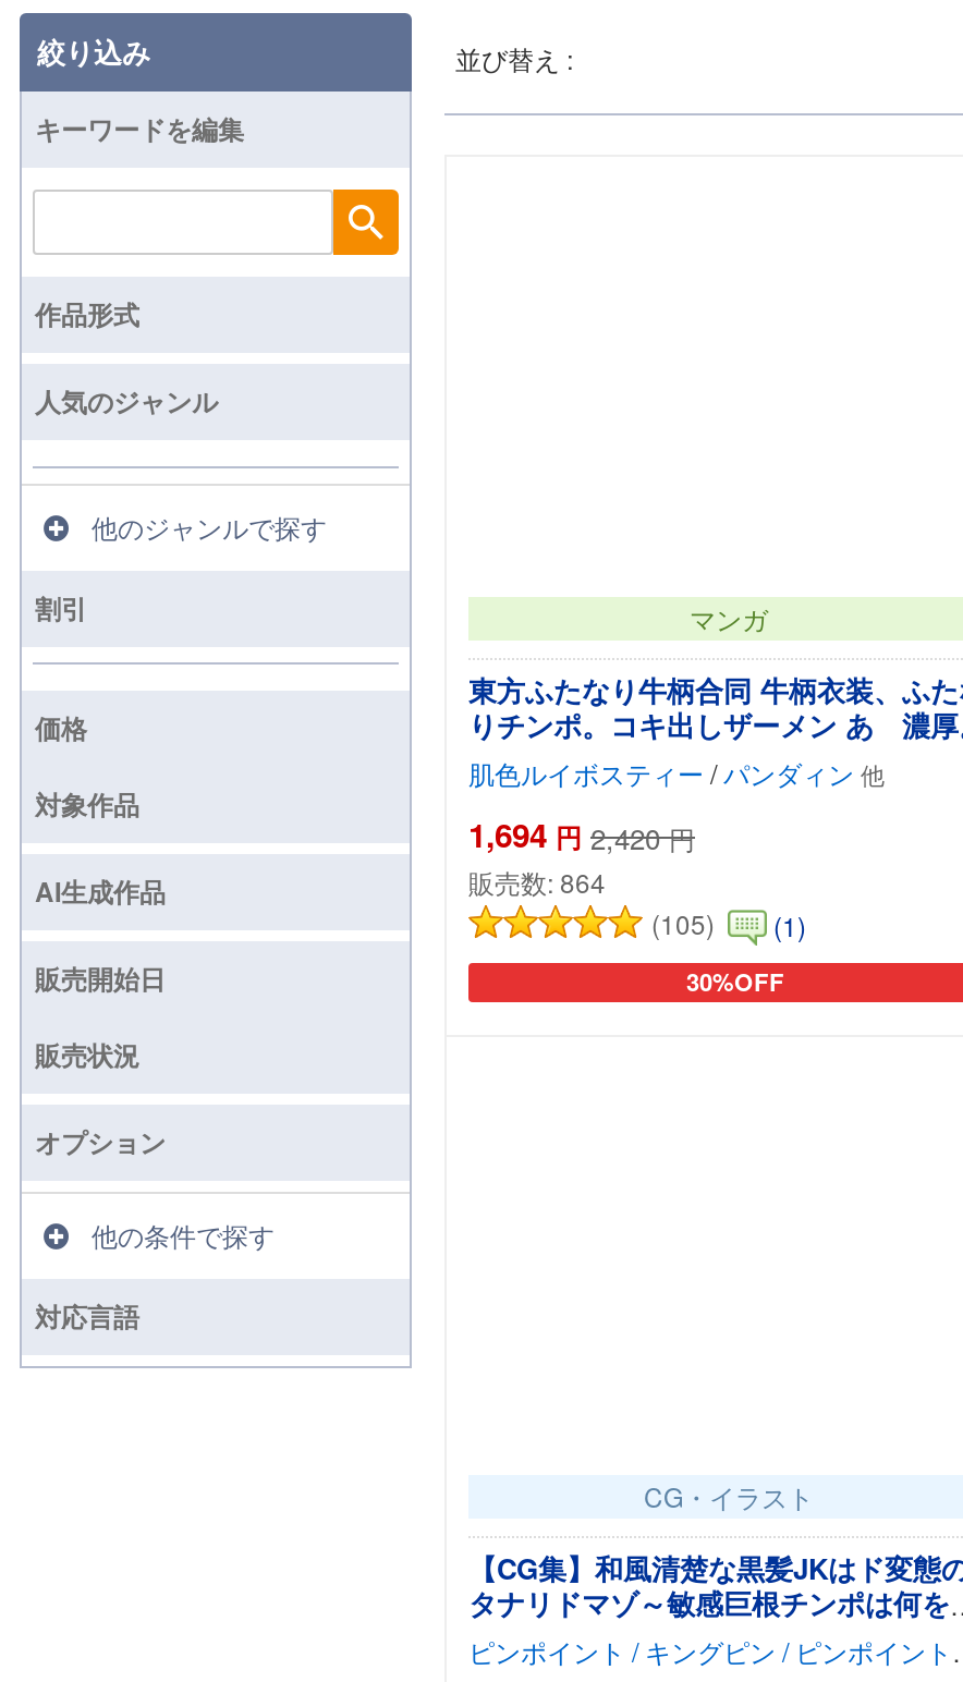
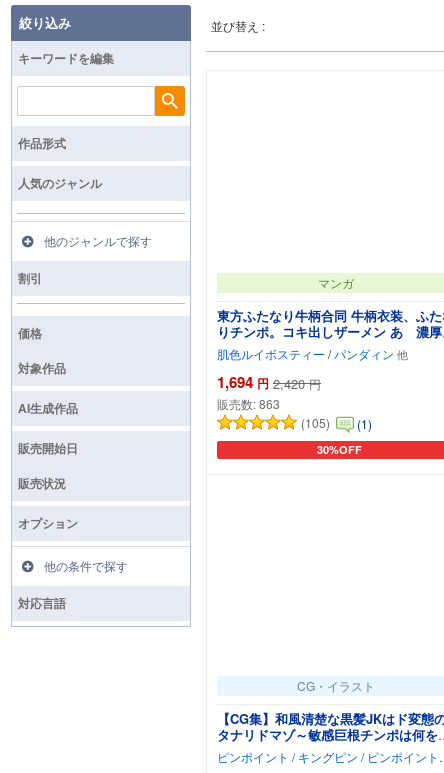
[468,862,606,899] 販売数: 864 -> [217,395,280,412] 販売数: 863

